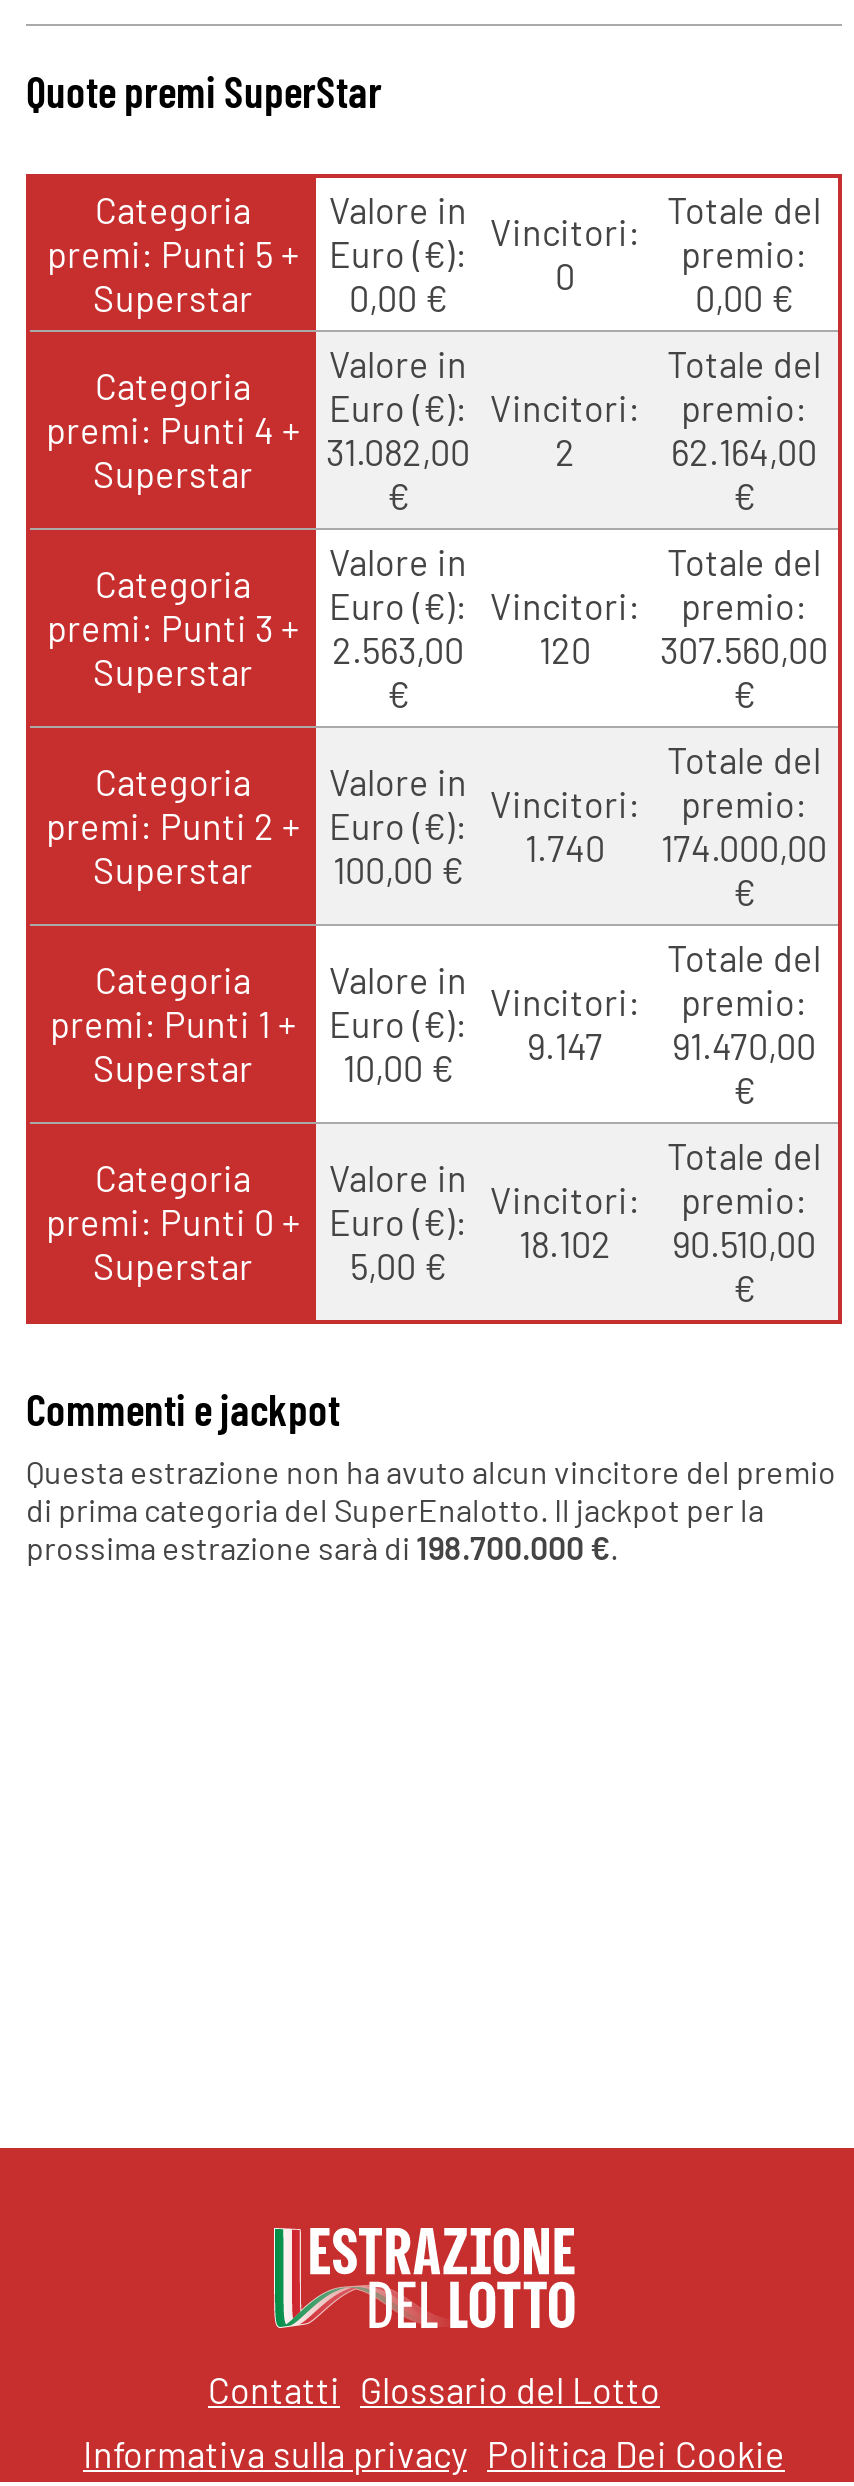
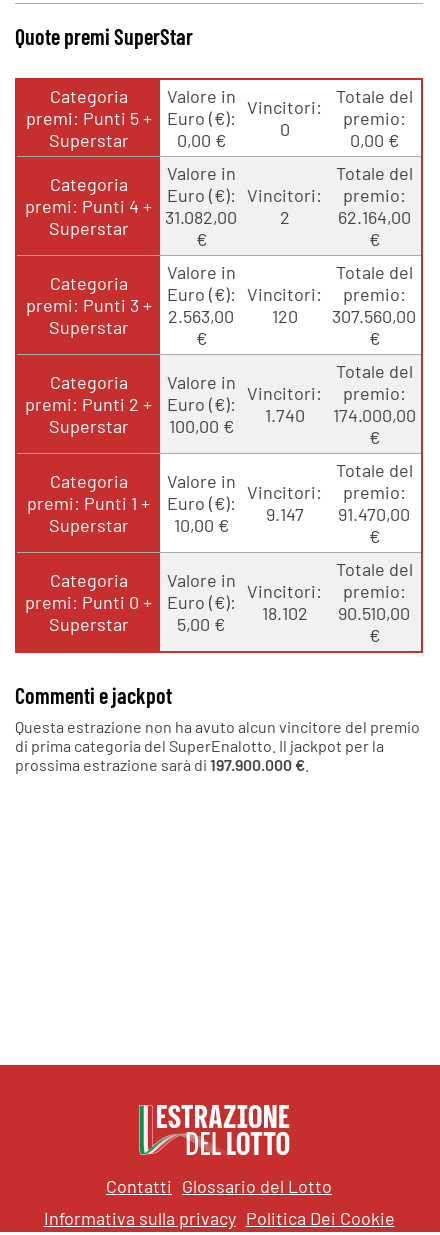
[26,1528,618,1566] prossima estrazione sarà di 198.700.000 €. -> [15,755,309,774] prossima estrazione sarà di 197.900.000 €.

